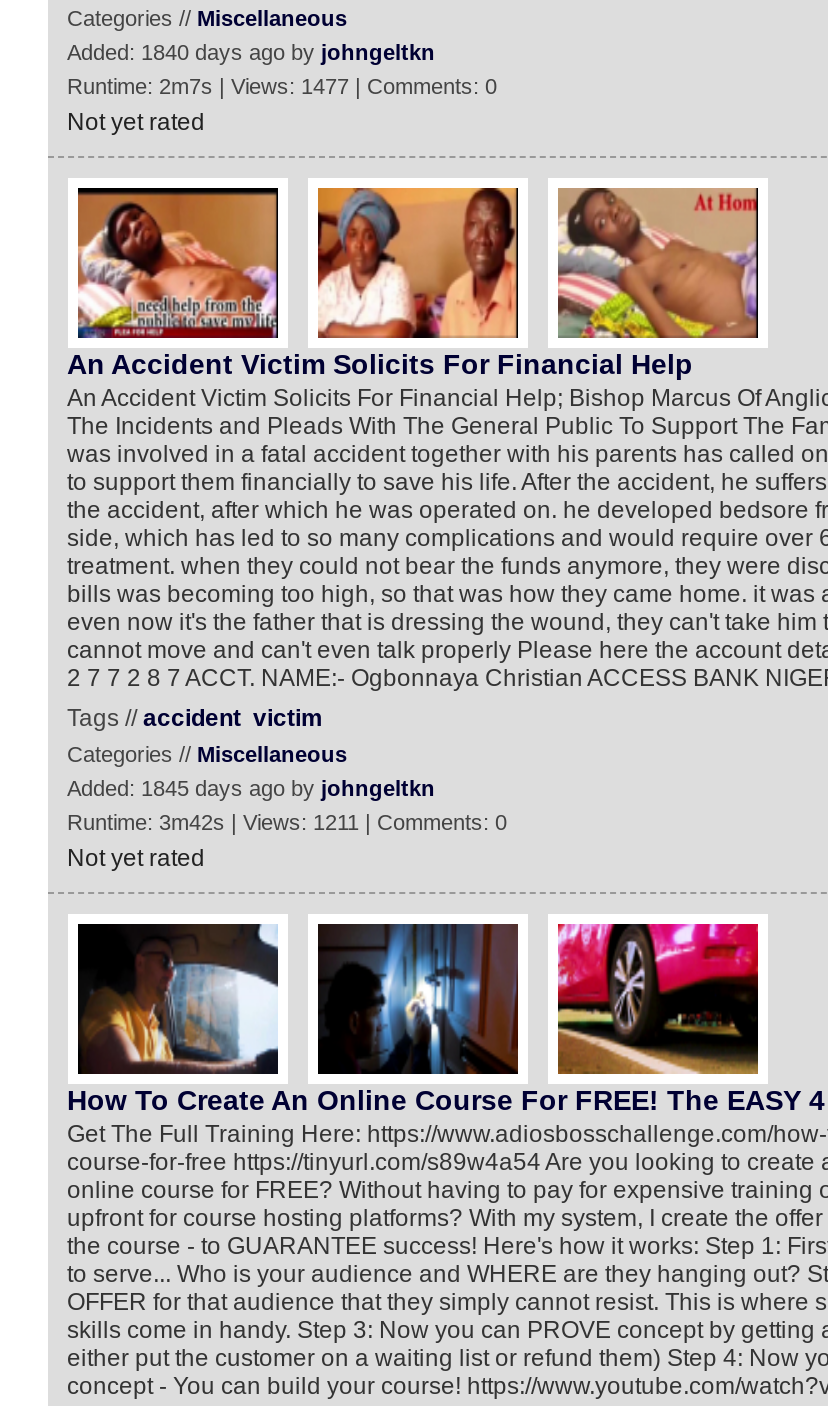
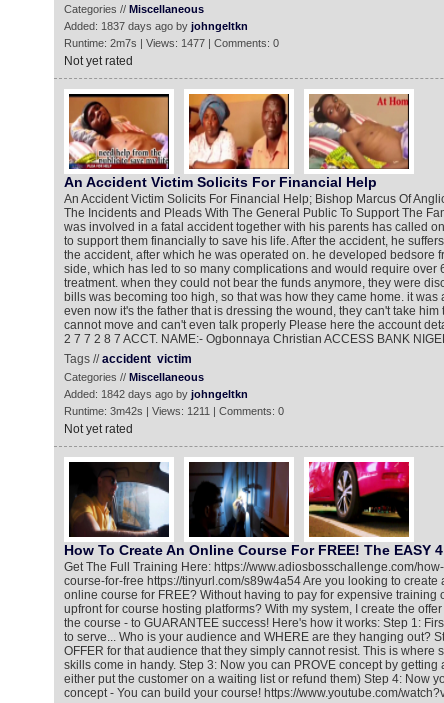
[67,40,435,64] Added: 1840 days ago by johngeltkn -> [63,20,247,32] Added: 1837 days ago by johngeltkn
[67,776,435,800] Added: 1845 days ago by johngeltkn -> [63,388,247,400] Added: 1842 days ago by johngeltkn

